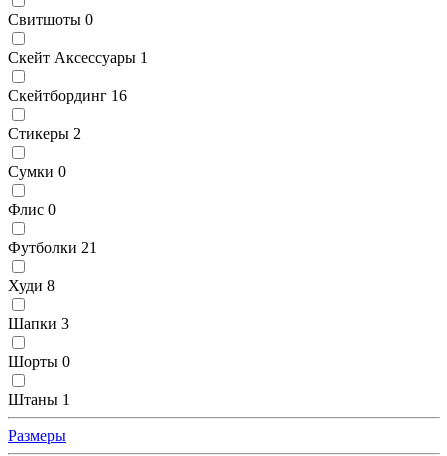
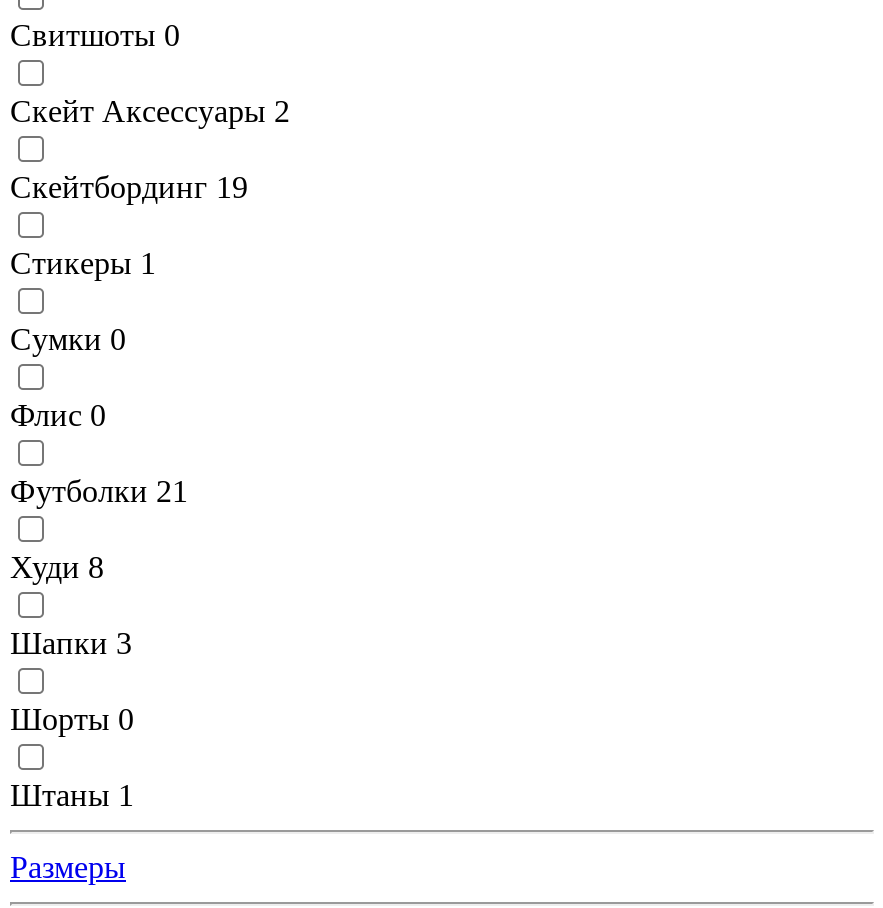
[8,49,148,66] Скейт Аксессуары 1 -> [10,94,290,128] Скейт Аксессуары 2
[8,87,127,104] Скейтбординг 16 -> [10,170,248,204] Скейтбординг 19
[8,125,81,142] Стикеры 2 -> [10,246,156,280] Стикеры 1

